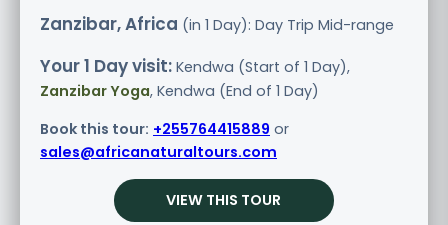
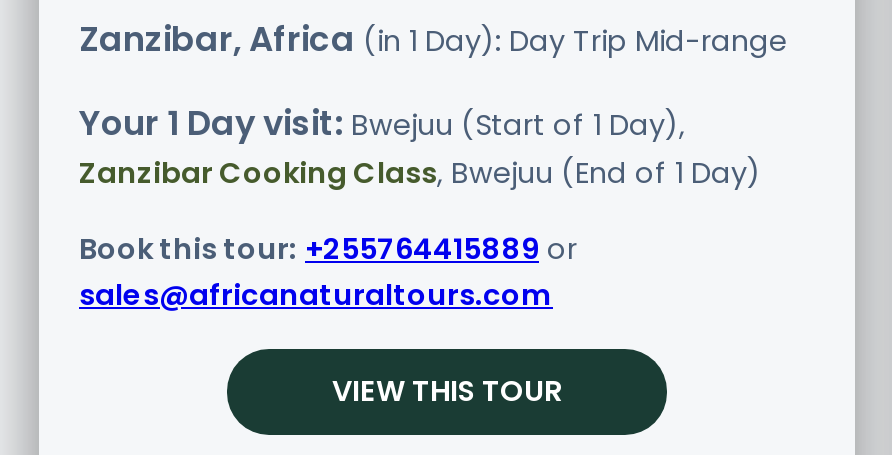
[40,54,350,101] Your 1 Day visit: Kendwa (Start of 1 Day), | Zanzibar Yoga, Kendwa (End of 1 Day) -> [79,99,761,193] Your 1 Day visit: Bwejuu (Start of 1 Day), | Zanzibar Cooking Class, Bwejuu (End of 1 Day)

